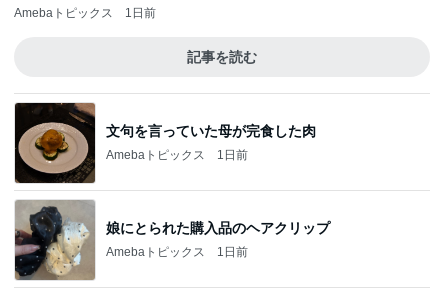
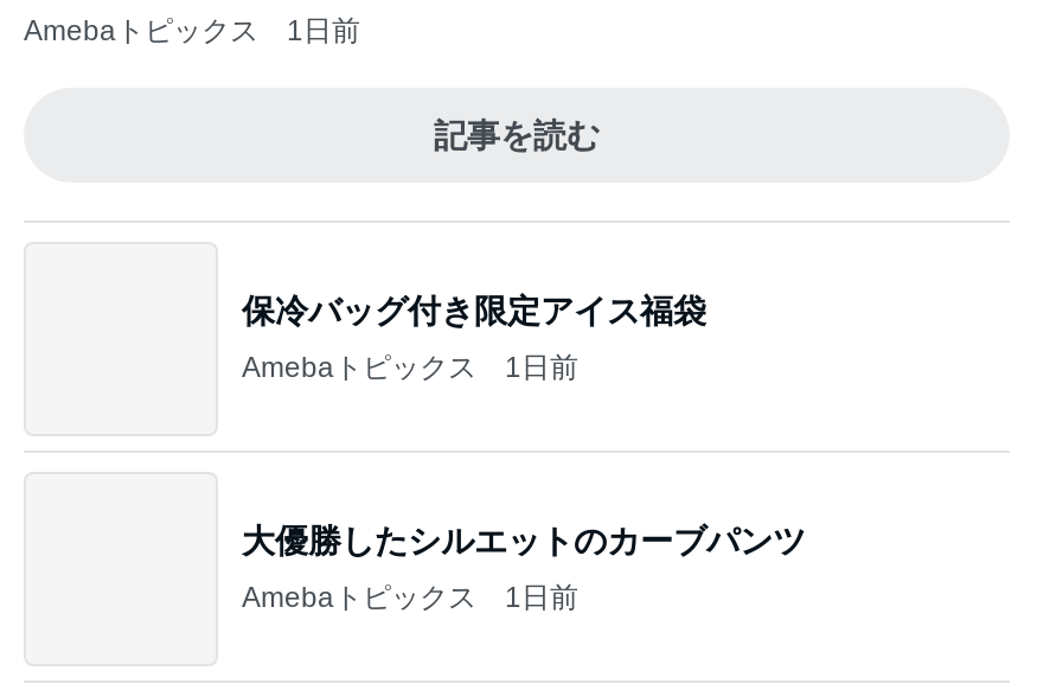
[14,102,96,184] [image] -> none
[106,122,316,138] 文句を言っていた母が完食した肉 -> [242,290,706,328] 保冷バッグ付き限定アイス福袋
[14,199,96,281] [image] -> none
[106,219,330,235] 娘にとられた購入品のヘアクリップ -> [242,520,806,558] 大優勝したシルエットのカーブパンツ

